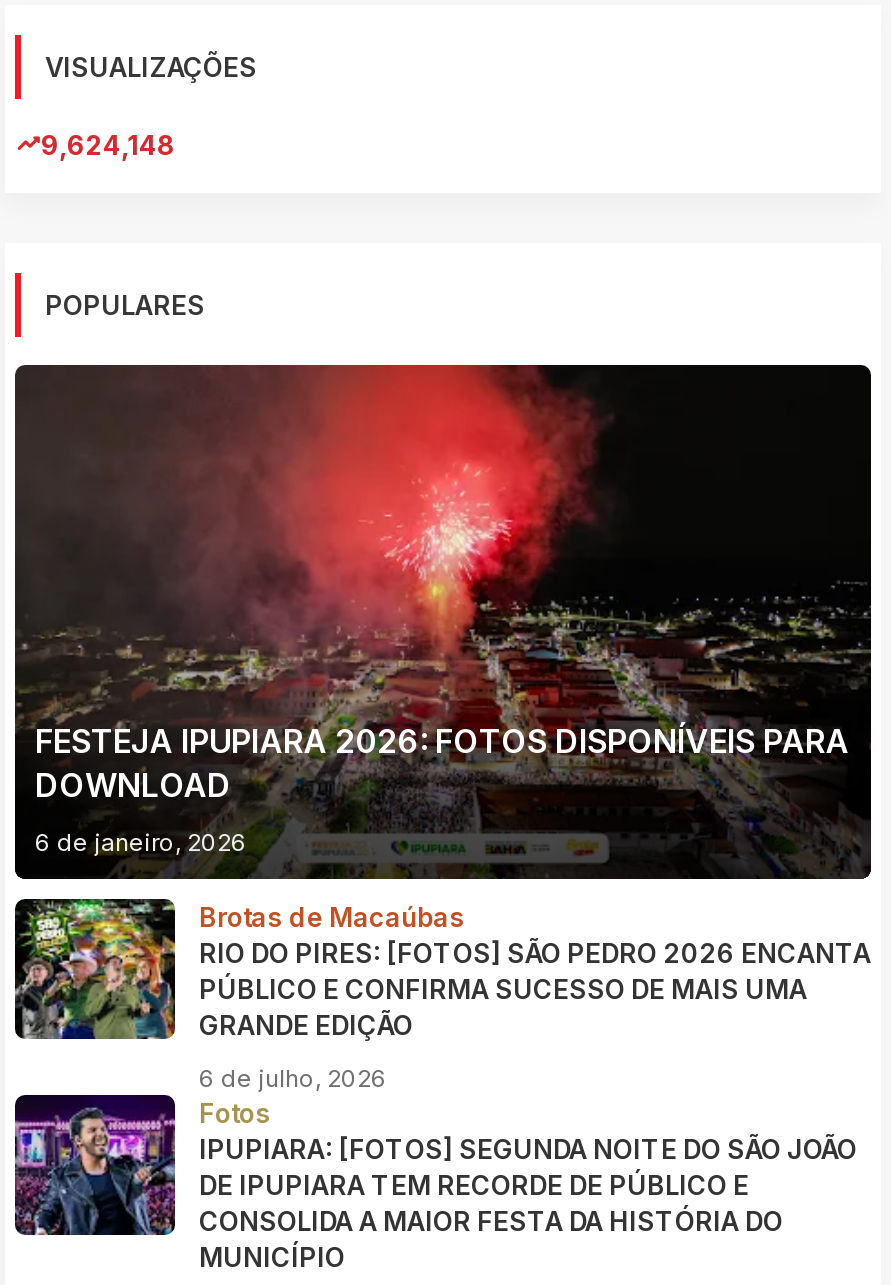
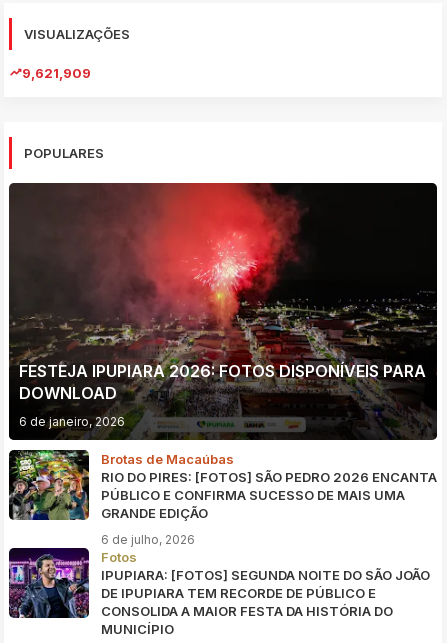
[41,130,175,162] 9,624,148 -> [22,65,91,81] 9,621,909

